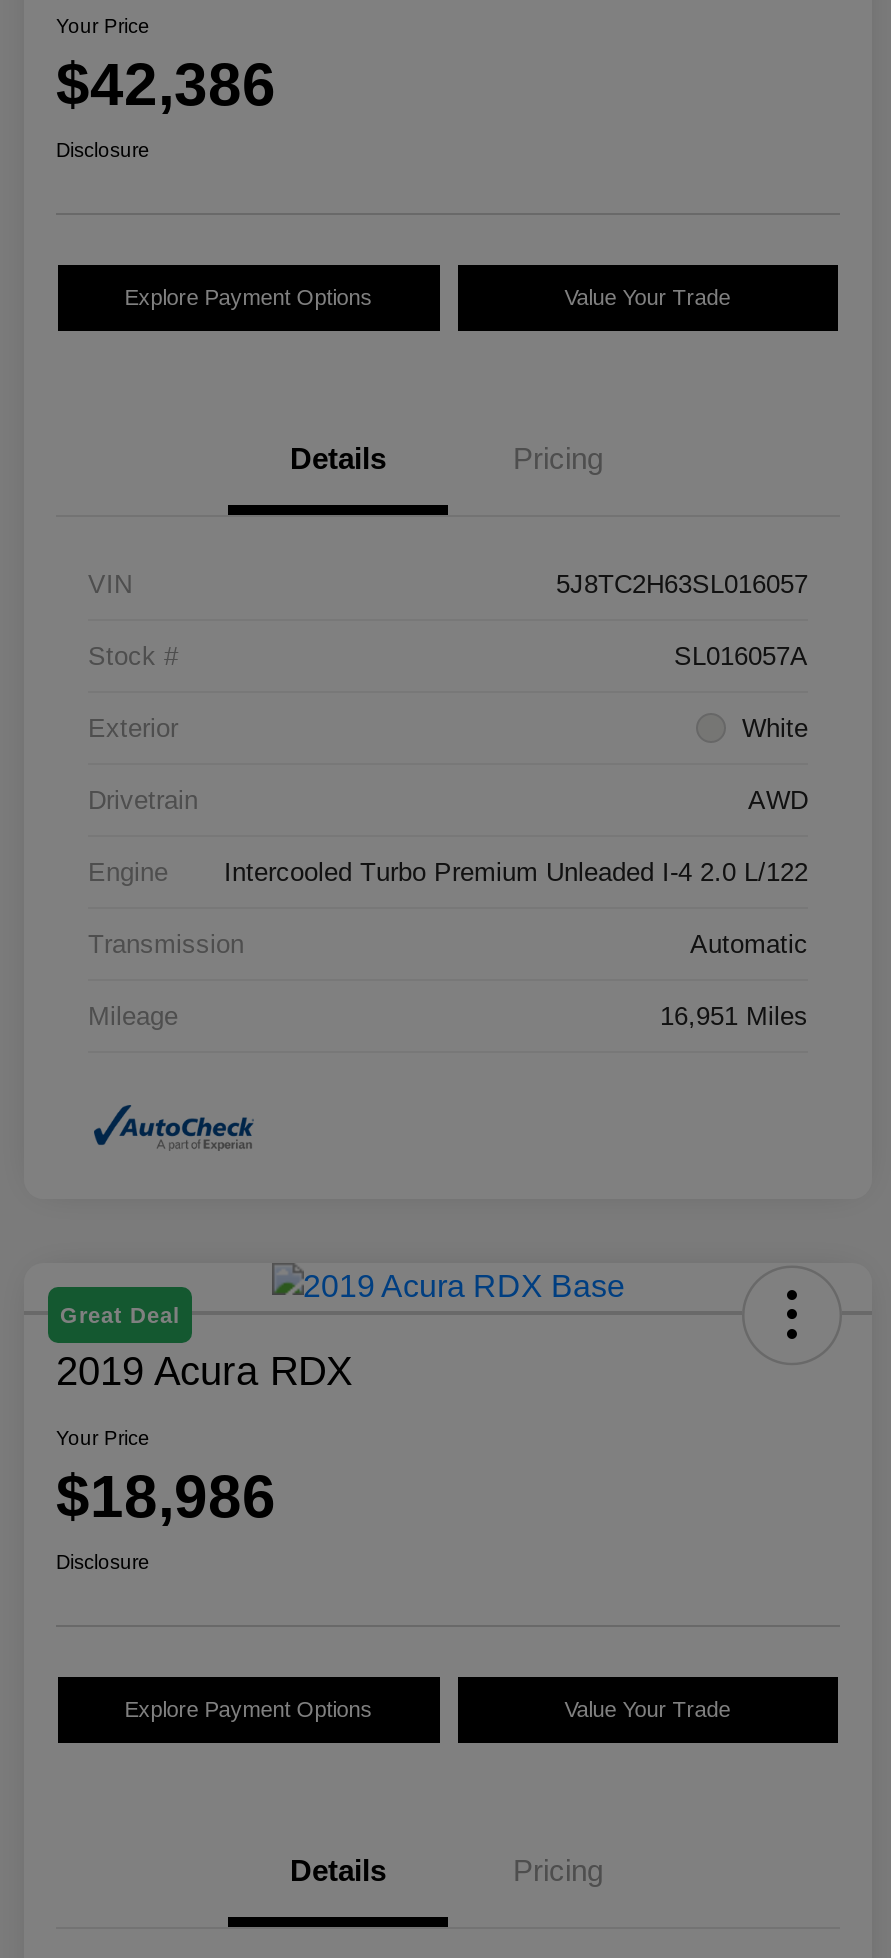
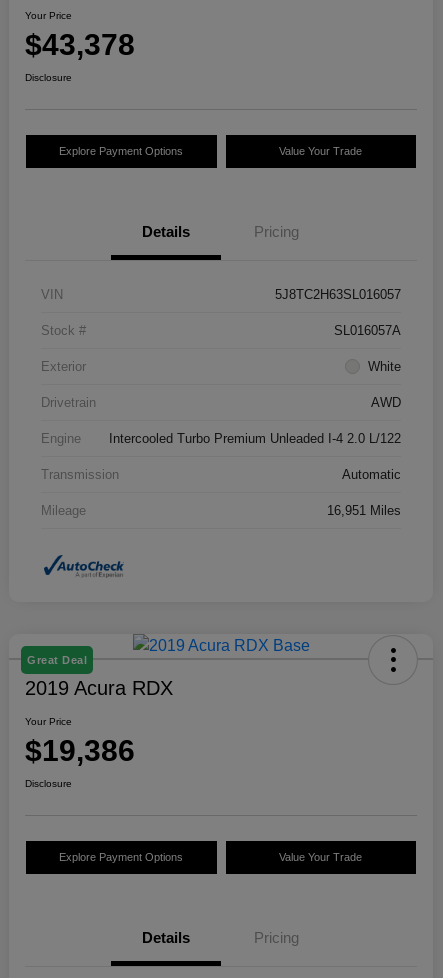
[56,51,276,117] $42,386 -> [25,28,135,61] $43,378
[56,1464,276,1530] $18,986 -> [25,734,135,767] $19,386

